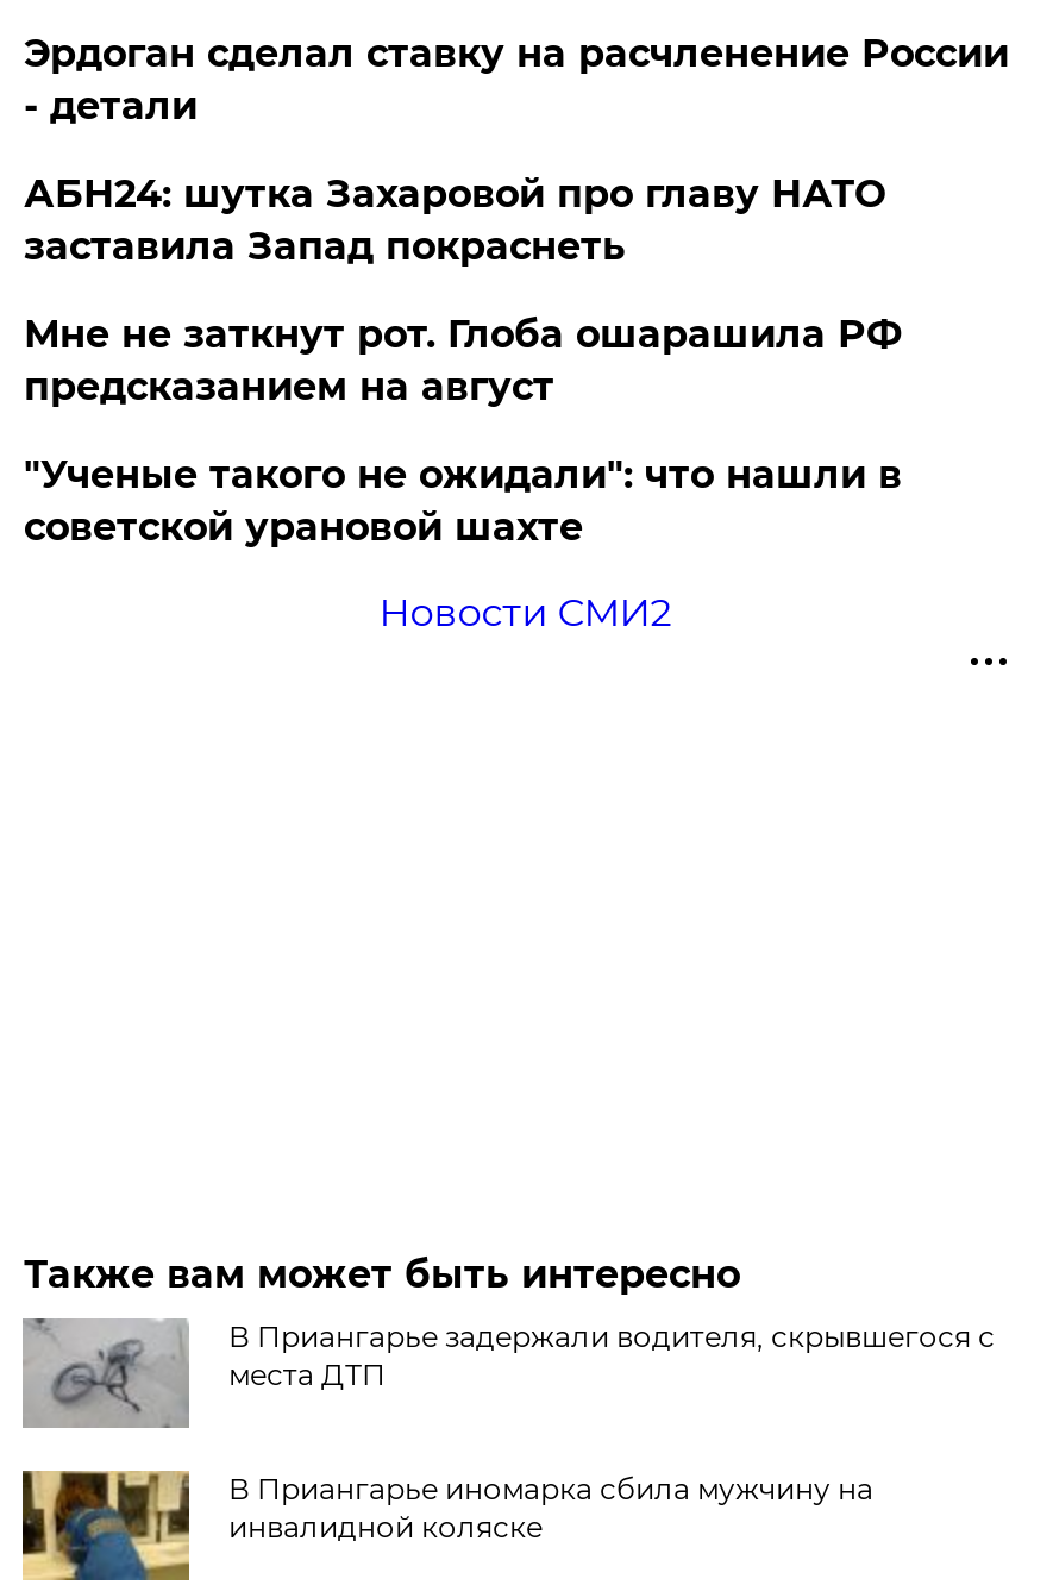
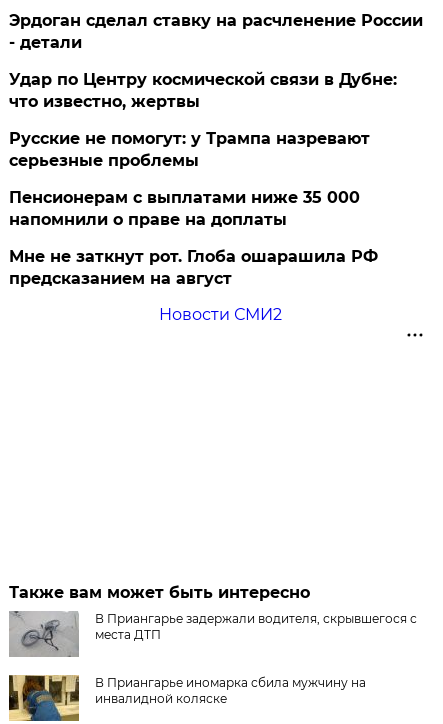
[24,171,885,269] АБН24: шутка Захаровой про главу НАТО | заставила Запад покраснеть -> [9,70,397,229] Удар по Центру космической связи в Дубне: | что известно, жертвы | Русские не помогут: у Трампа назревают | серьезные проблемы | Пенсионерам с выплатами ниже 35 000 | напомнили о праве на доплаты
moved [24,312,902,409] -> [9,247,378,288]: Мне не заткнут рот. Глоба ошарашила РФ | предсказанием на август
[24,452,902,550] "Ученые такого не ожидали": что нашли в | советской урановой шахте -> none

